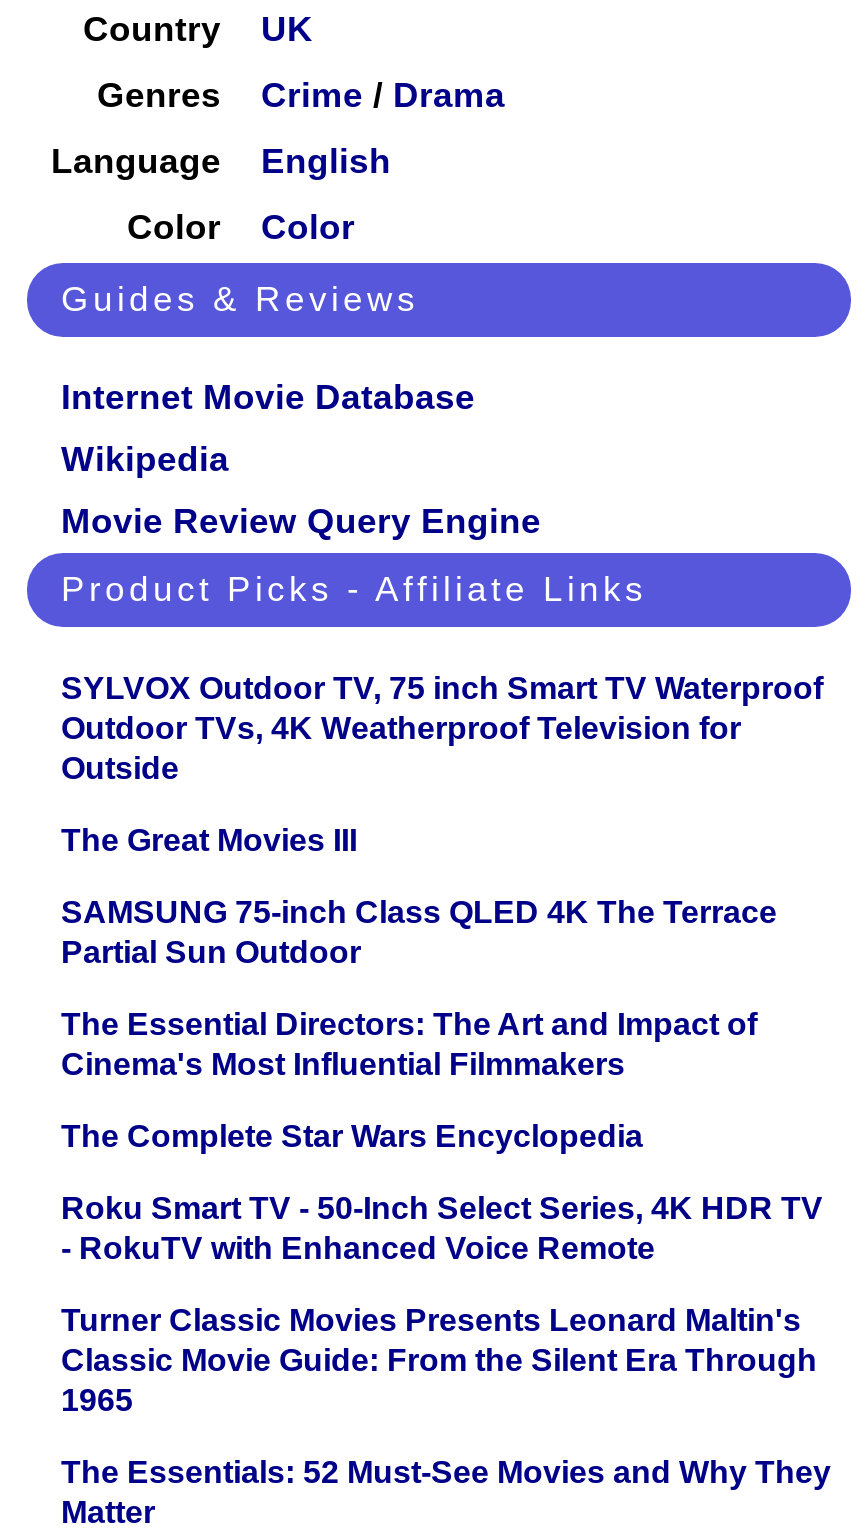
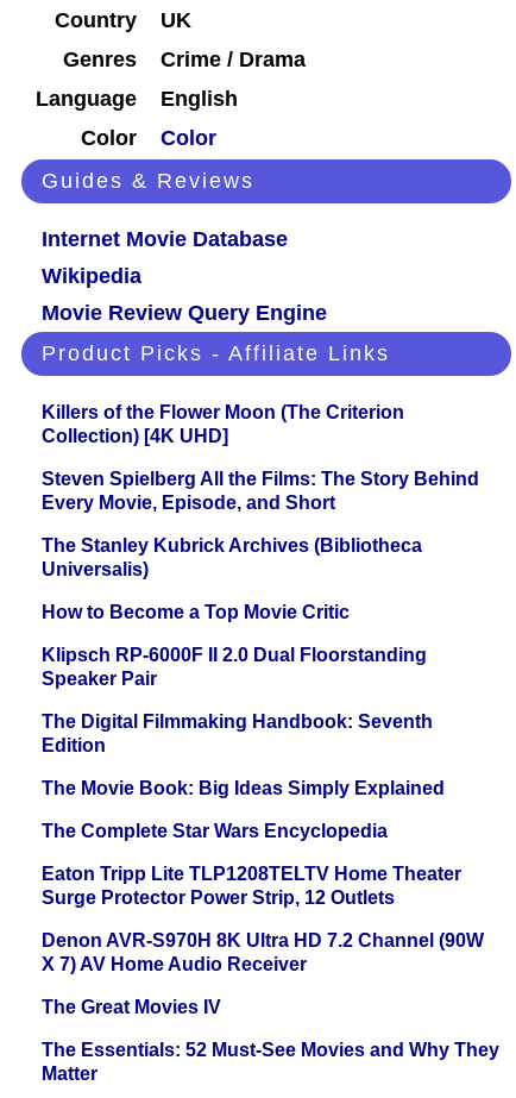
[61,672,823,1082] SYLVOX Outdoor TV, 75 inch Smart TV Waterproof | Outdoor TVs, 4K Weatherproof Television for | Outside | The Great Movies III | SAMSUNG 75-inch Class QLED 4K The Terrace | Partial Sun Outdoor | The Essential Directors: The Art and Impact of | Cinema's Most Influential Filmmakers -> [42,402,479,799] Killers of the Flower Moon (The Criterion | Collection) [4K UHD] | Steven Spielberg All the Films: The Story Behind | Every Movie, Episode, and Short | The Stanley Kubrick Archives (Bibliotheca | Universalis) | How to Become a Top Movie Critic | Klipsch RP-6000F II 2.0 Dual Floorstanding | Speaker Pair | The Digital Filmmaking Handbook: Seventh | Edition | The Movie Book: Big Ideas Simply Explained
[61,1192,823,1418] Roku Smart TV - 50-Inch Select Series, 4K HDR TV | - RokuTV with Enhanced Voice Remote | Turner Classic Movies Presents Leonard Maltin's | Classic Movie Guide: From the Silent Era Through | 1965 -> [42,864,484,1017] Eaton Tripp Lite TLP1208TELTV Home Theater | Surge Protector Power Strip, 12 Outlets | Denon AVR-S970H 8K Ultra HD 7.2 Channel (90W | X 7) AV Home Audio Receiver | The Great Movies IV

